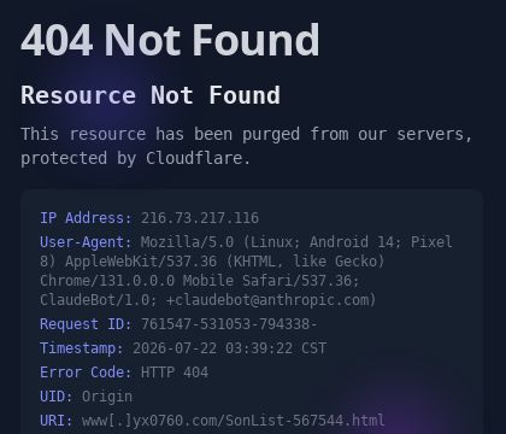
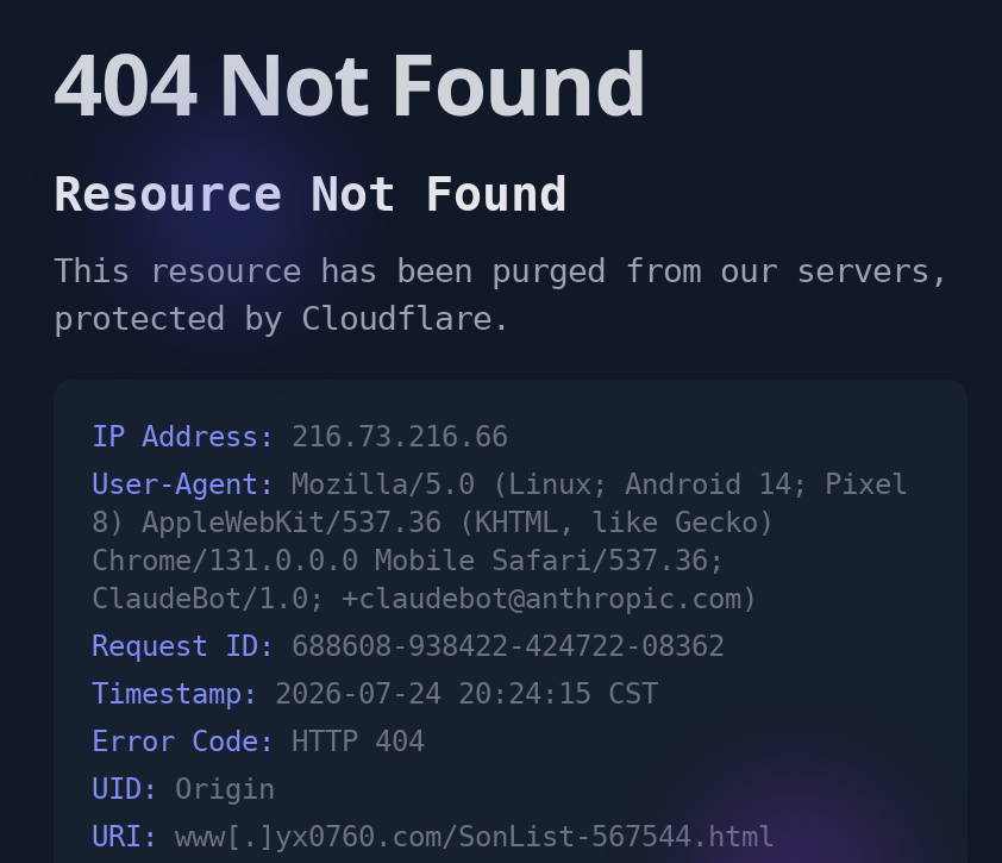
[40,210,259,227] IP Address: 216.73.217.116 -> [92,420,508,454] IP Address: 216.73.216.66
[40,316,318,333] Request ID: 761547-531053-794338- -> [92,630,725,663] Request ID: 688608-938422-424722-08362
[40,340,326,357] Timestamp: 2026-07-22 03:39:22 CST -> [92,677,658,711] Timestamp: 2026-07-24 20:24:15 CST

